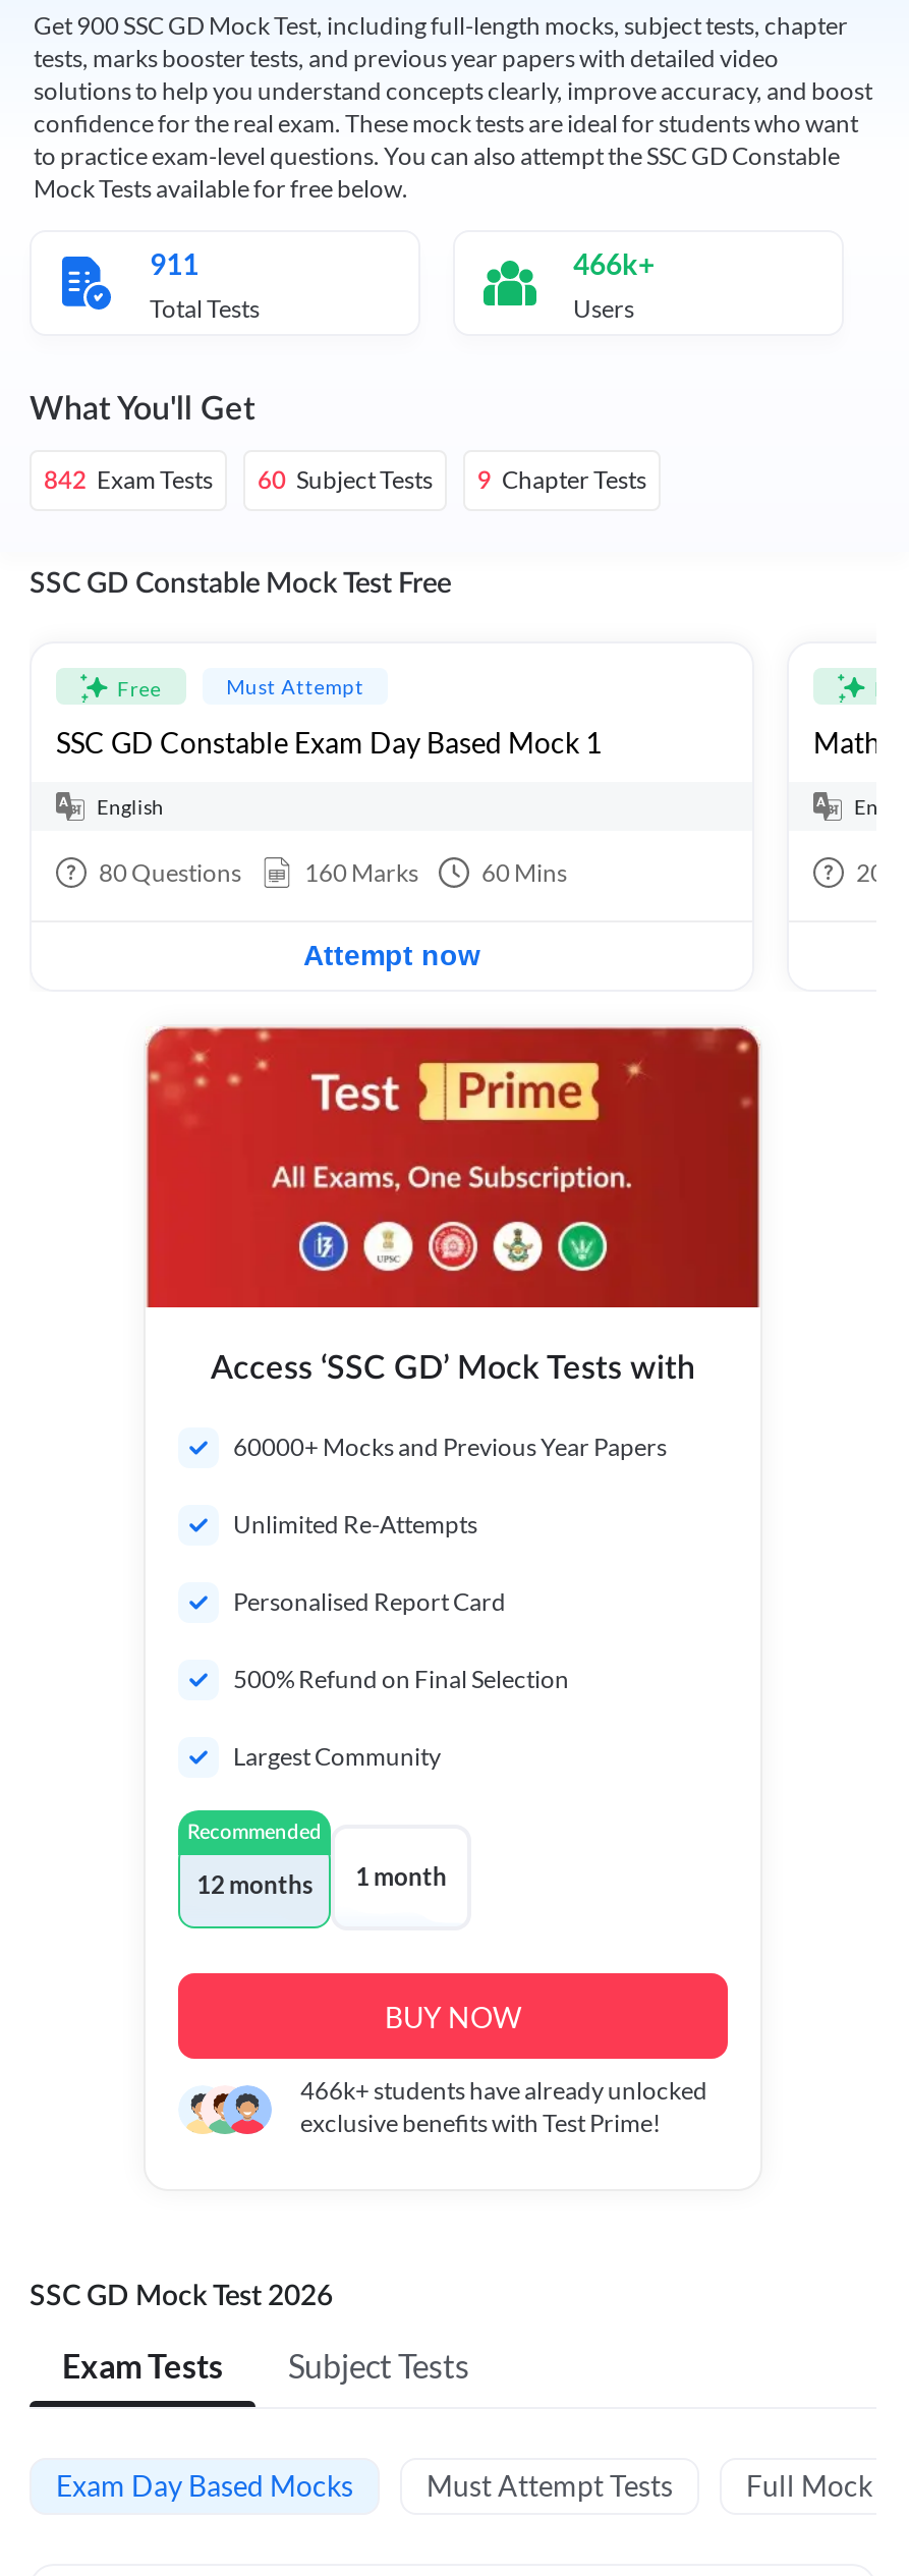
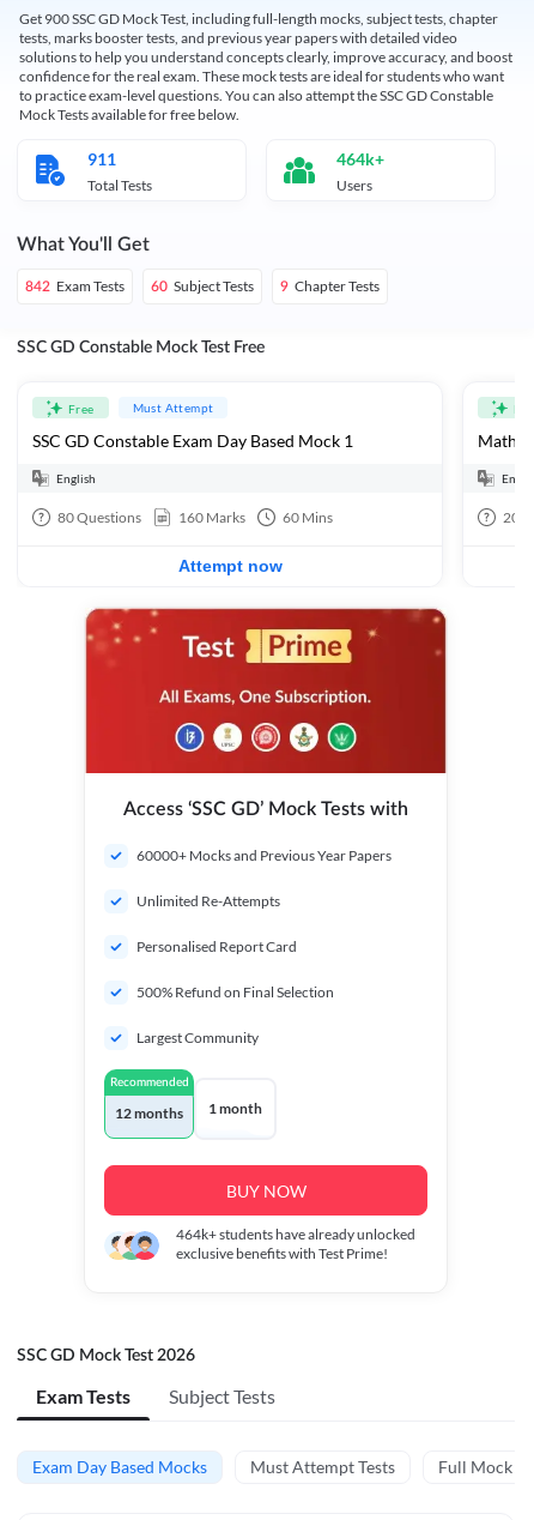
[573,246,655,281] 466k+ -> [336,149,384,169] 464k+
[300,2075,707,2106] 466k+ students have already unlocked -> [176,1225,415,1243] 464k+ students have already unlocked

